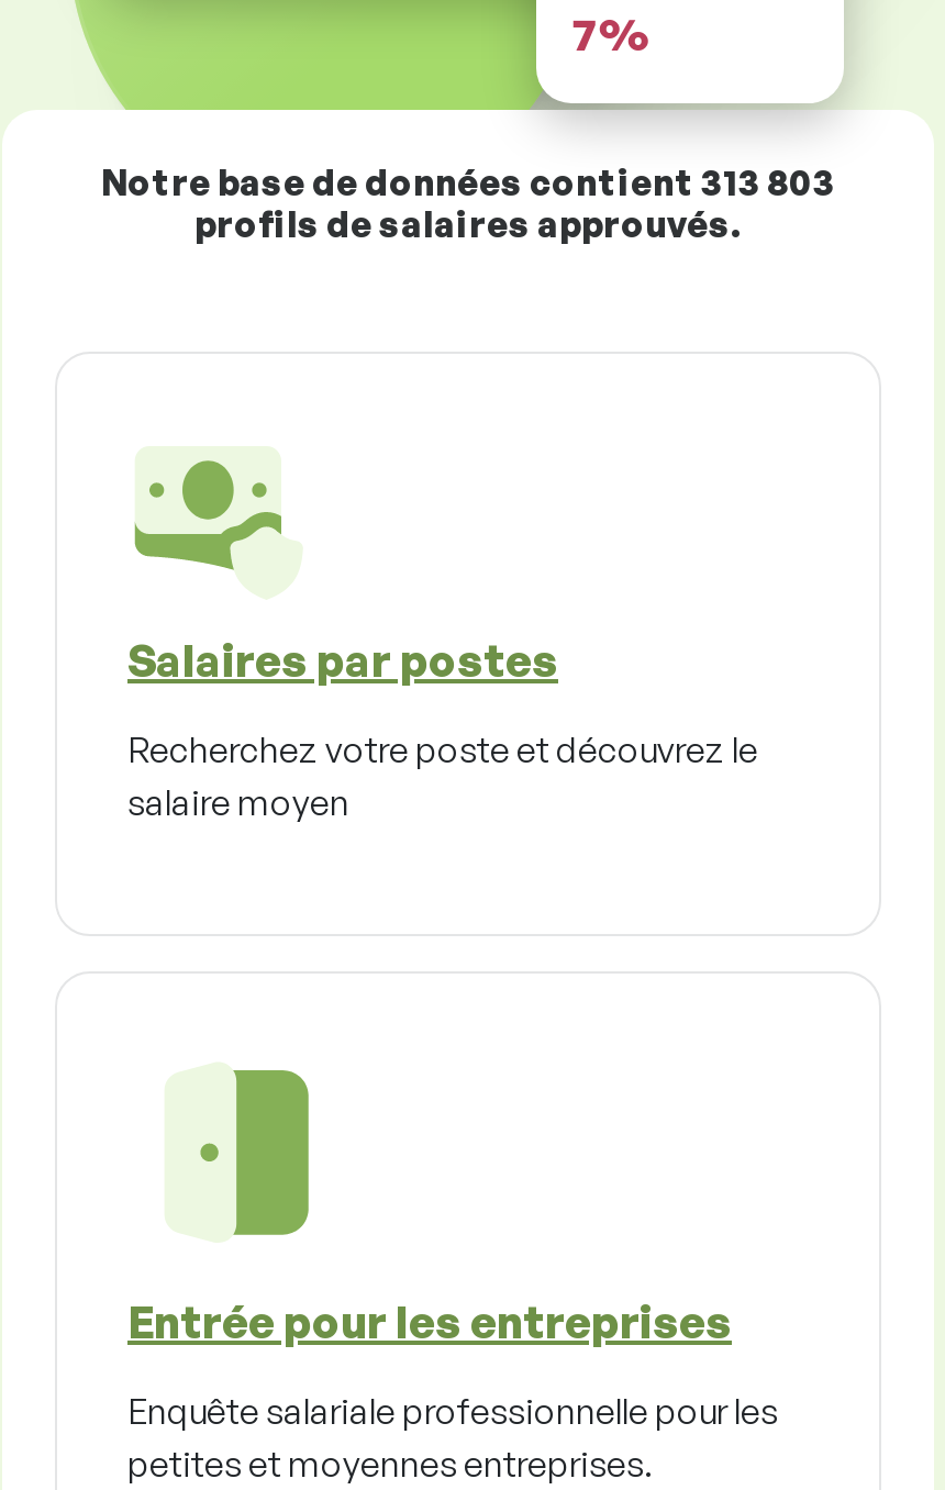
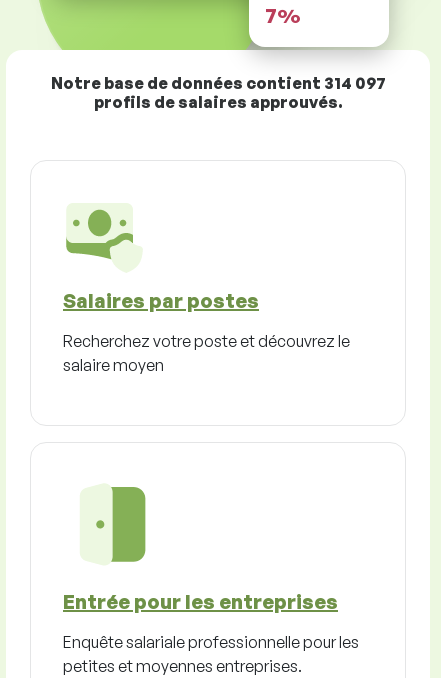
[101,160,835,204] Notre base de données contient 313 803 -> [50,73,385,93] Notre base de données contient 314 097

